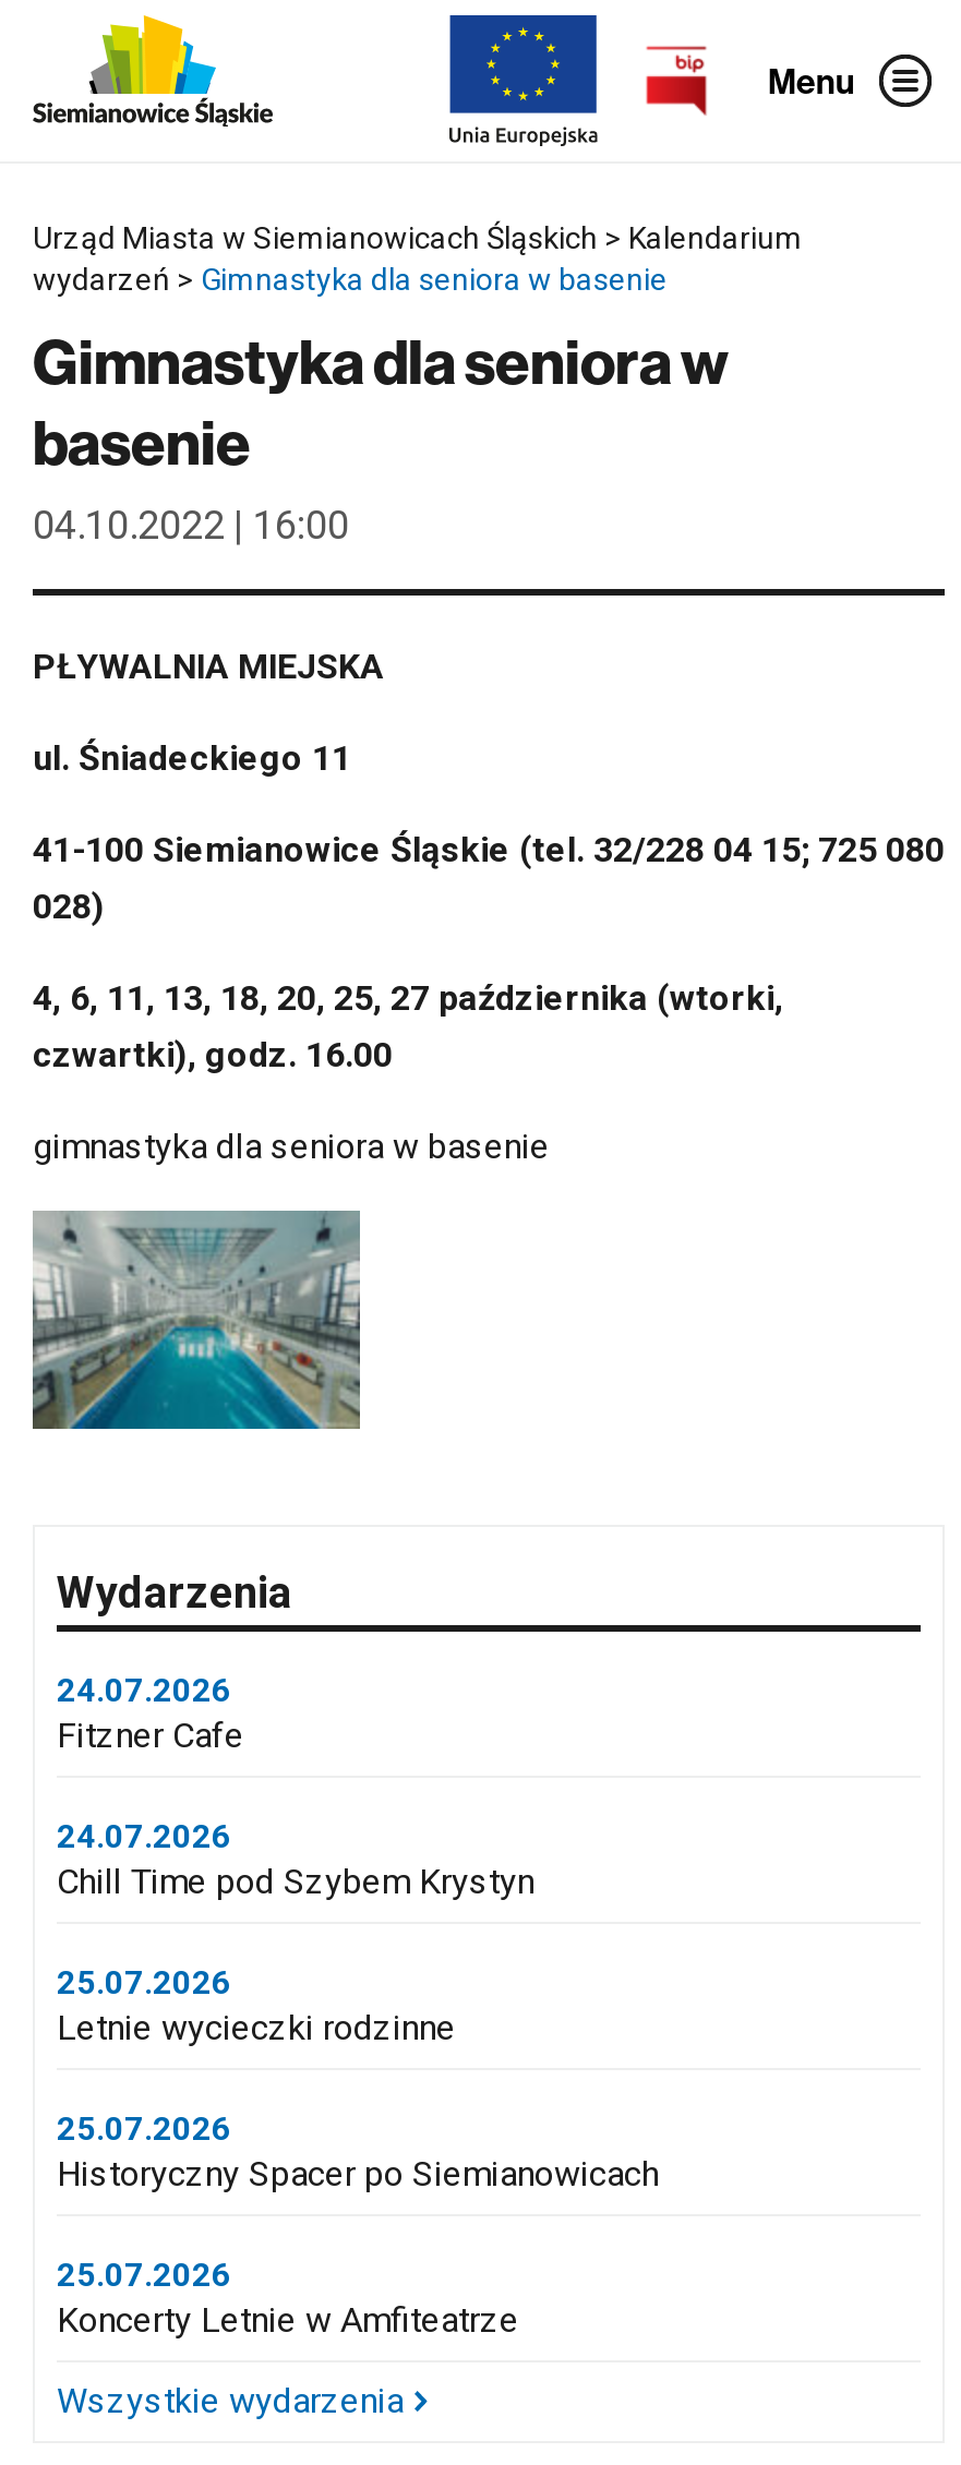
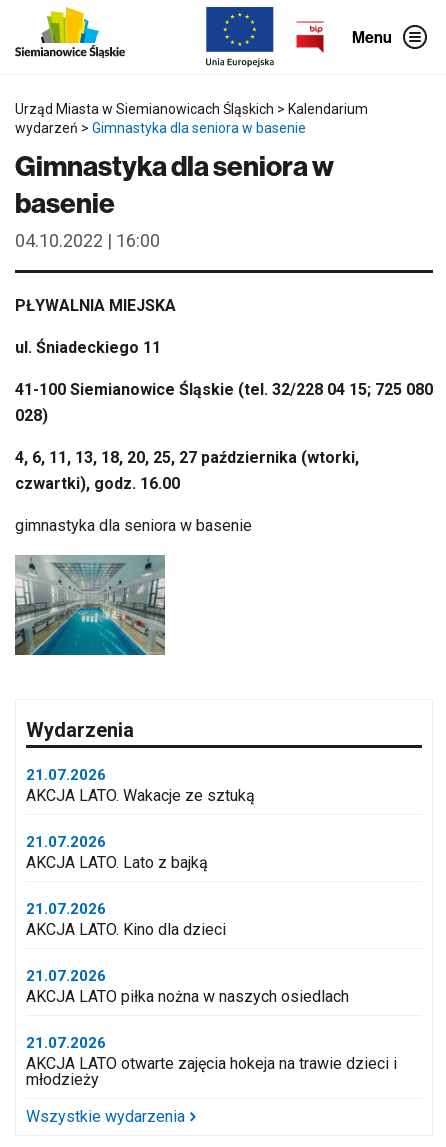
[57,1671,244,1756] 24.07.2026 | Fitzner Cafe -> [26,766,255,805] 21.07.2026 | AKCJA LATO. Wakacje ze sztuką
[57,1817,534,1902] 24.07.2026 | Chill Time pod Szybem Krystyn -> [26,833,208,872] 21.07.2026 | AKCJA LATO. Lato z bajką
[57,1963,456,2048] 25.07.2026 | Letnie wycieczki rodzinne -> [26,900,226,939] 21.07.2026 | AKCJA LATO. Kino dla dzieci
[57,2109,659,2195] 25.07.2026 | Historyczny Spacer po Siemianowicach -> [26,967,349,1006] 21.07.2026 | AKCJA LATO piłka nożna w naszych osiedlach
[57,2256,519,2341] 25.07.2026 | Koncerty Letnie w Amfiteatrze -> [26,1034,397,1089] 21.07.2026 | AKCJA LATO otwarte zajęcia hokeja na trawie dzieci i | młodzieży

